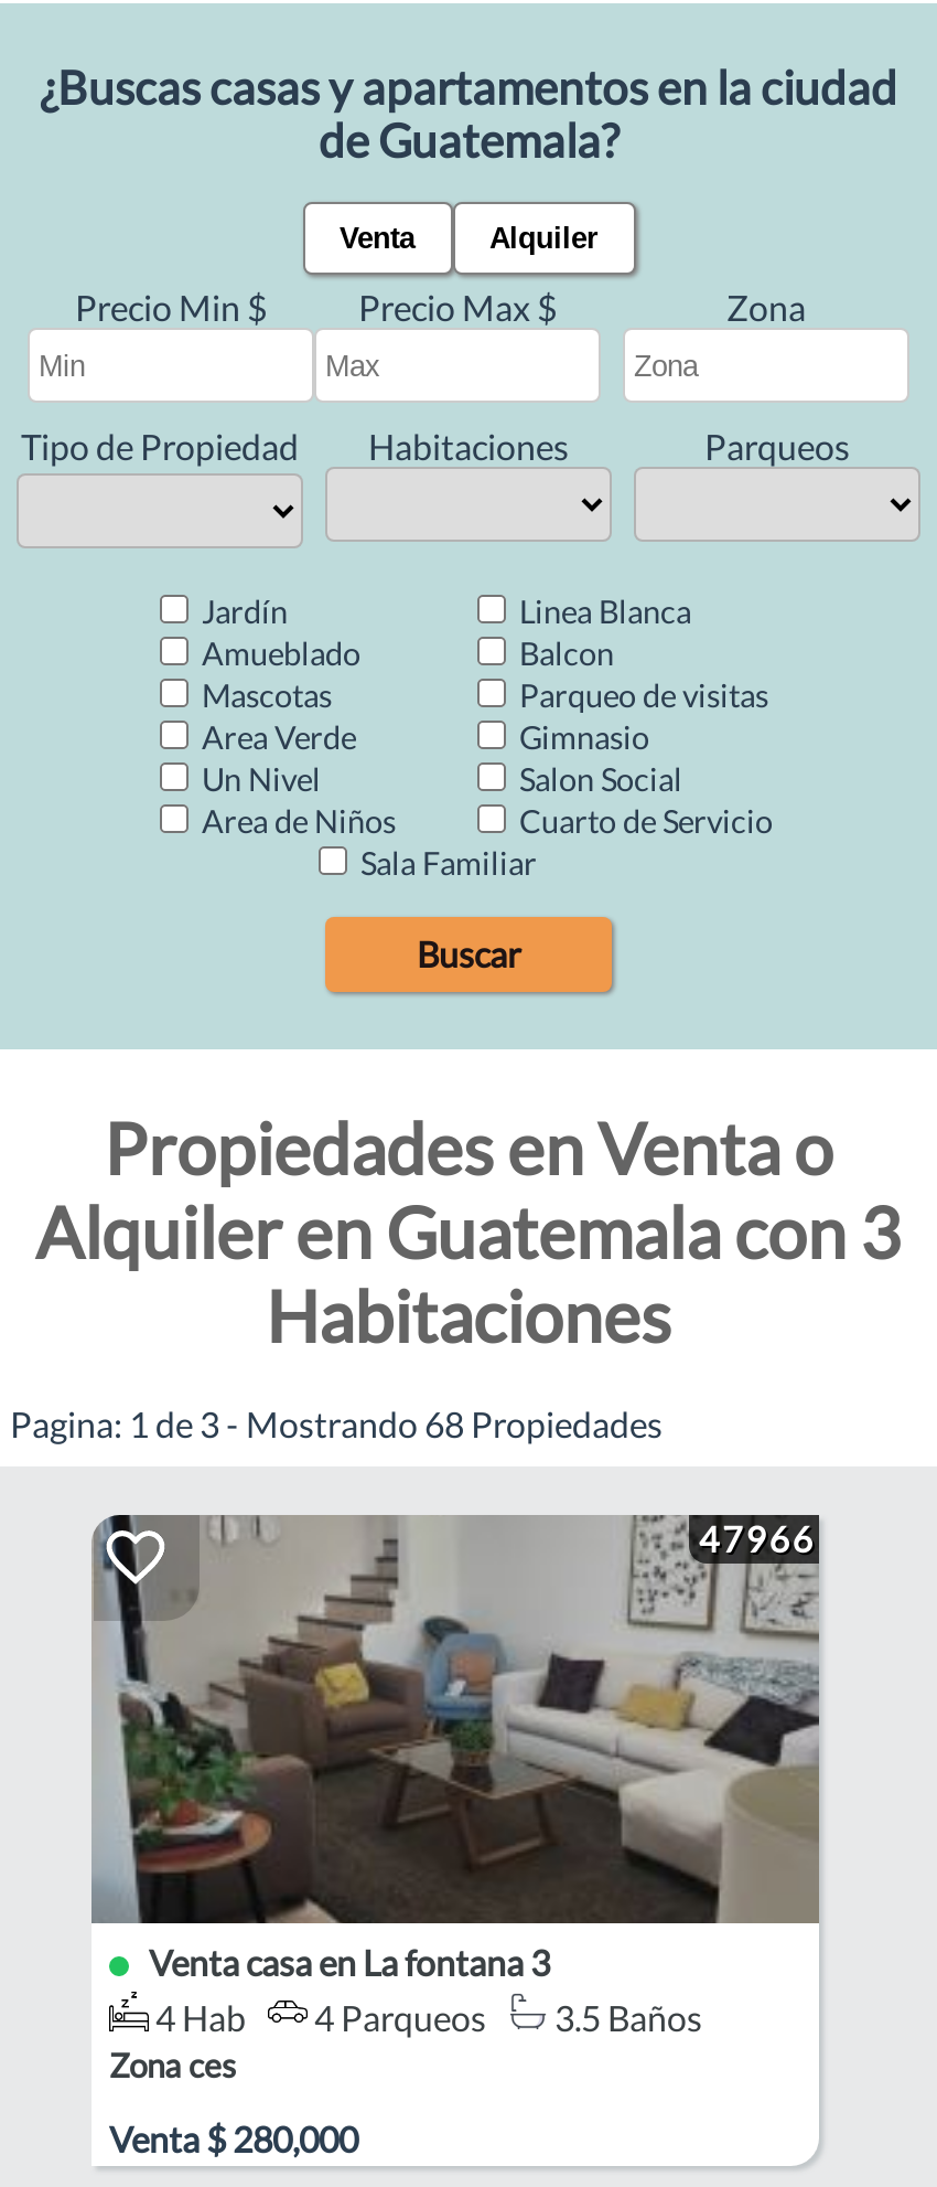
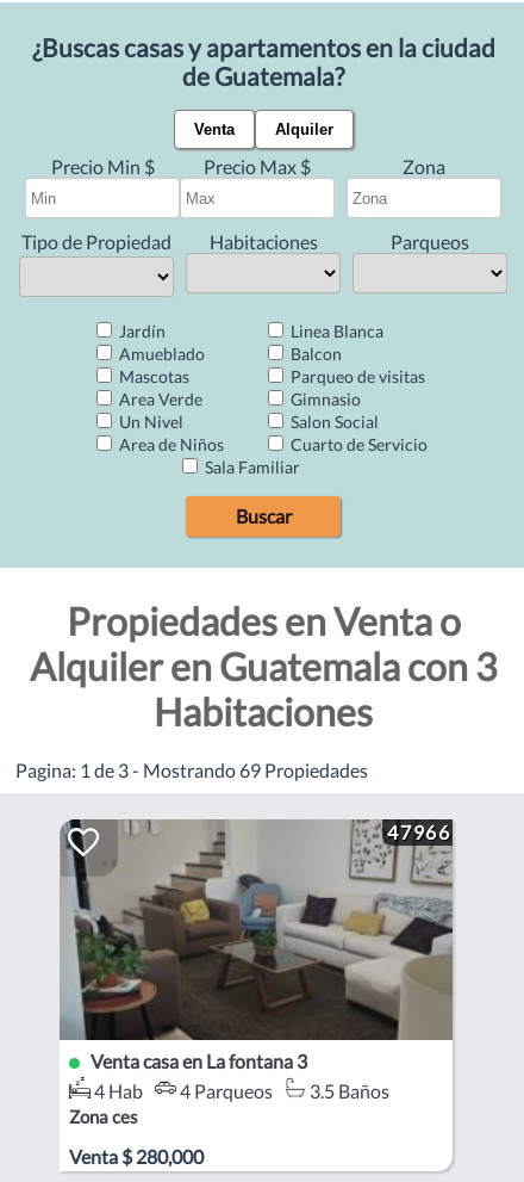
[10,1402,663,1444] Pagina: 1 de 3 - Mostrando 68 Propiedades -> [15,758,368,781] Pagina: 1 de 3 - Mostrando 69 Propiedades

